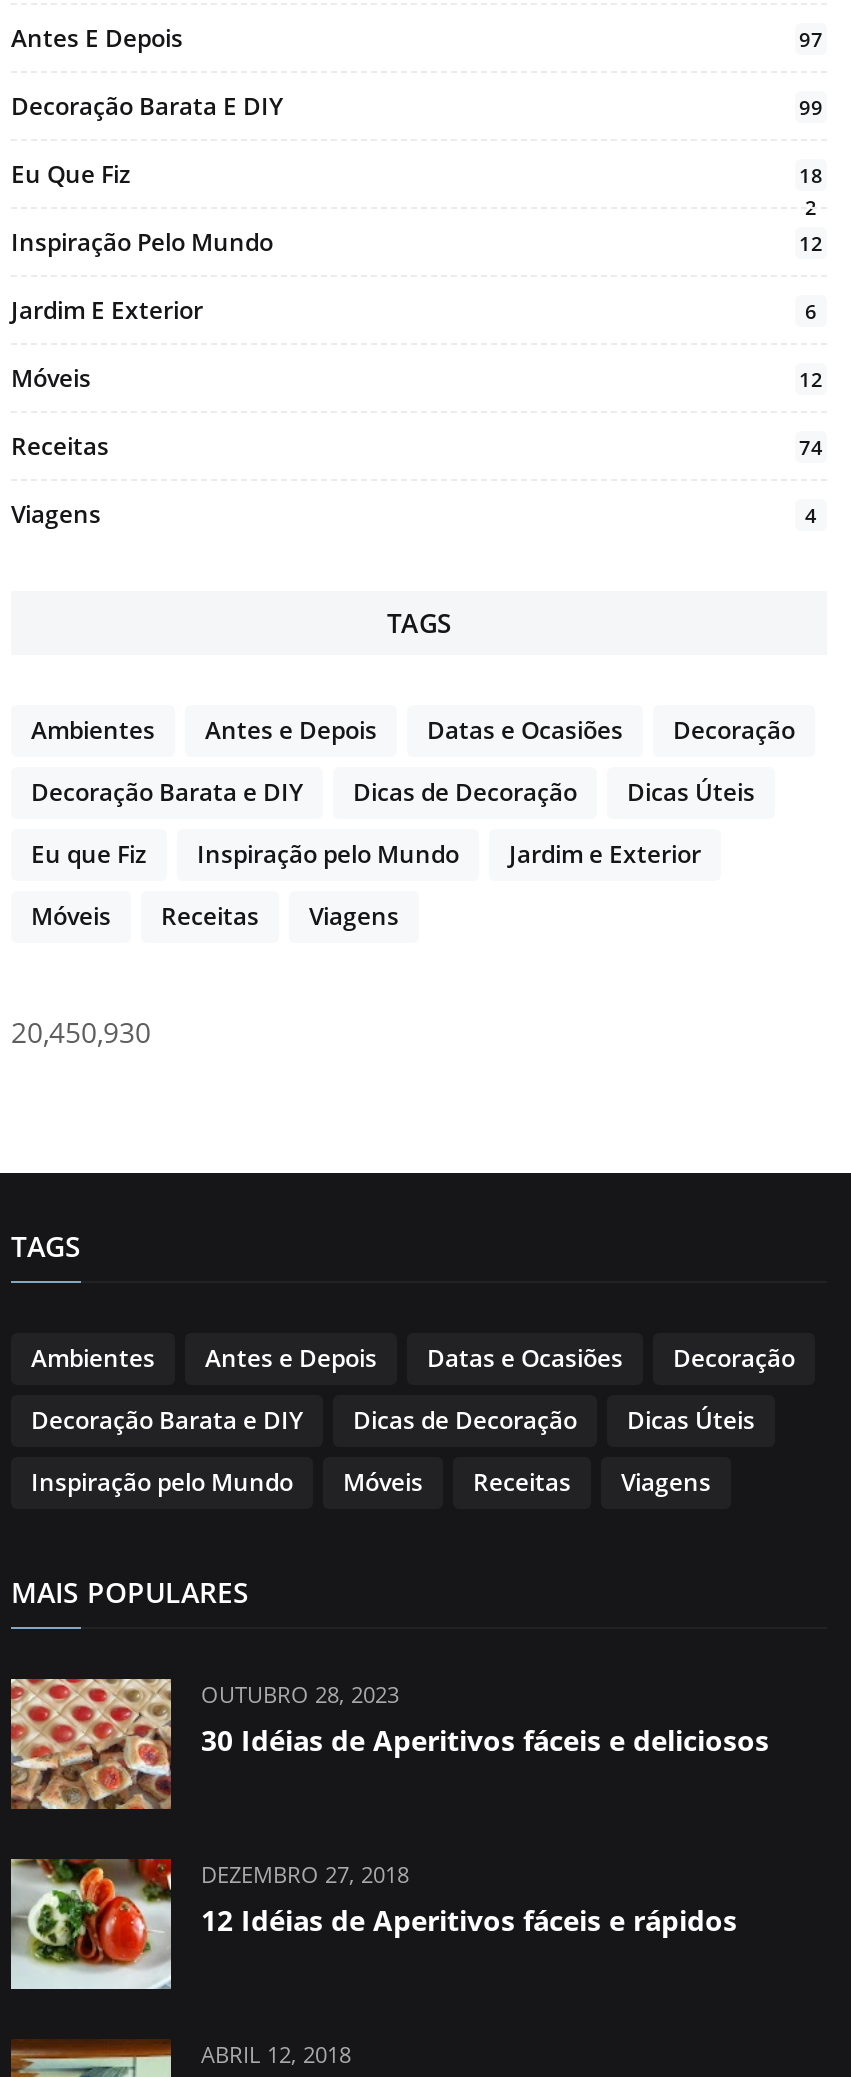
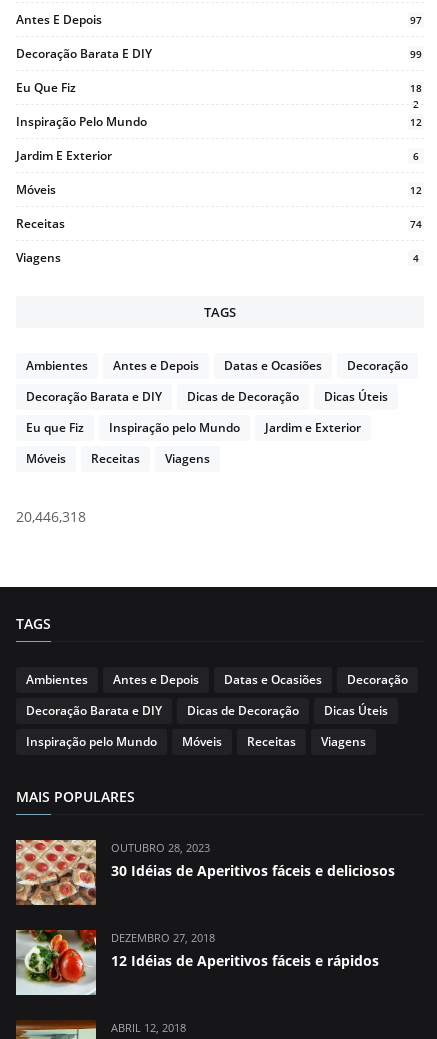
[11,1014,151,1052] 20,450,930 -> [16,507,86,526] 20,446,318

